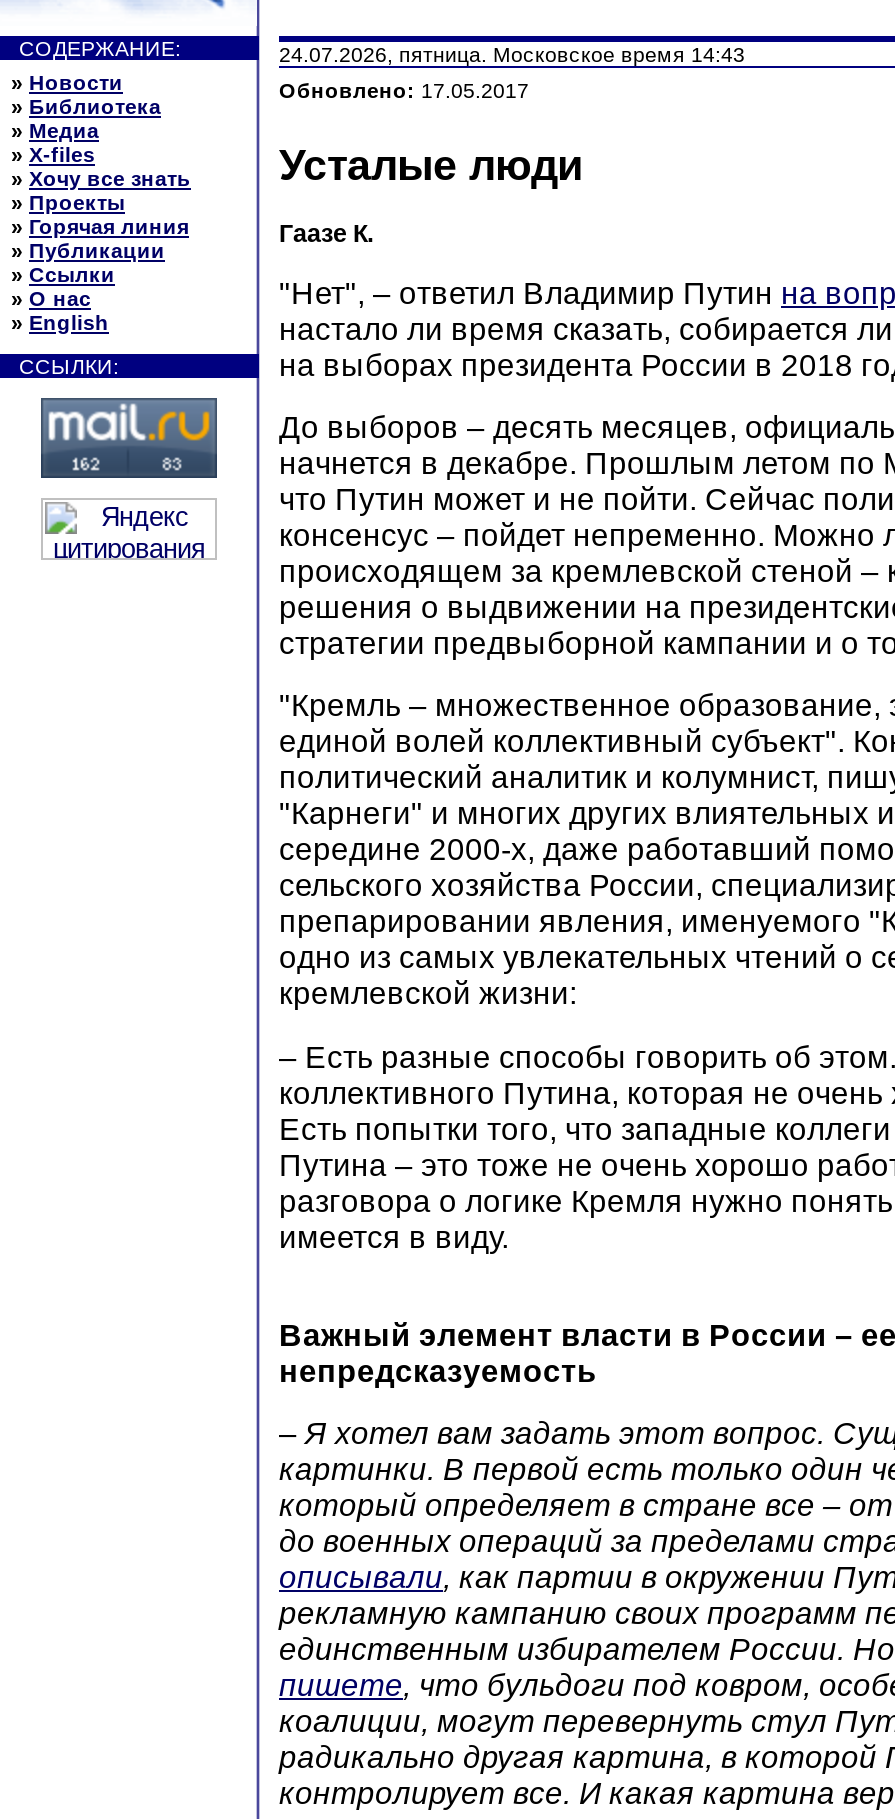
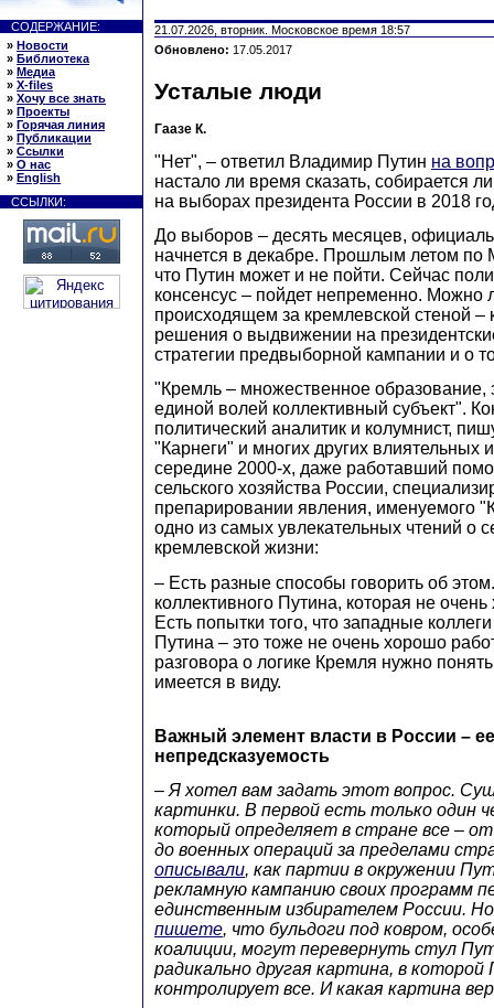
[279,42,745,66] 24.07.2026, пятница. Московское время 14:43 -> [154,23,410,36] 21.07.2026, вторник. Московское время 18:57

